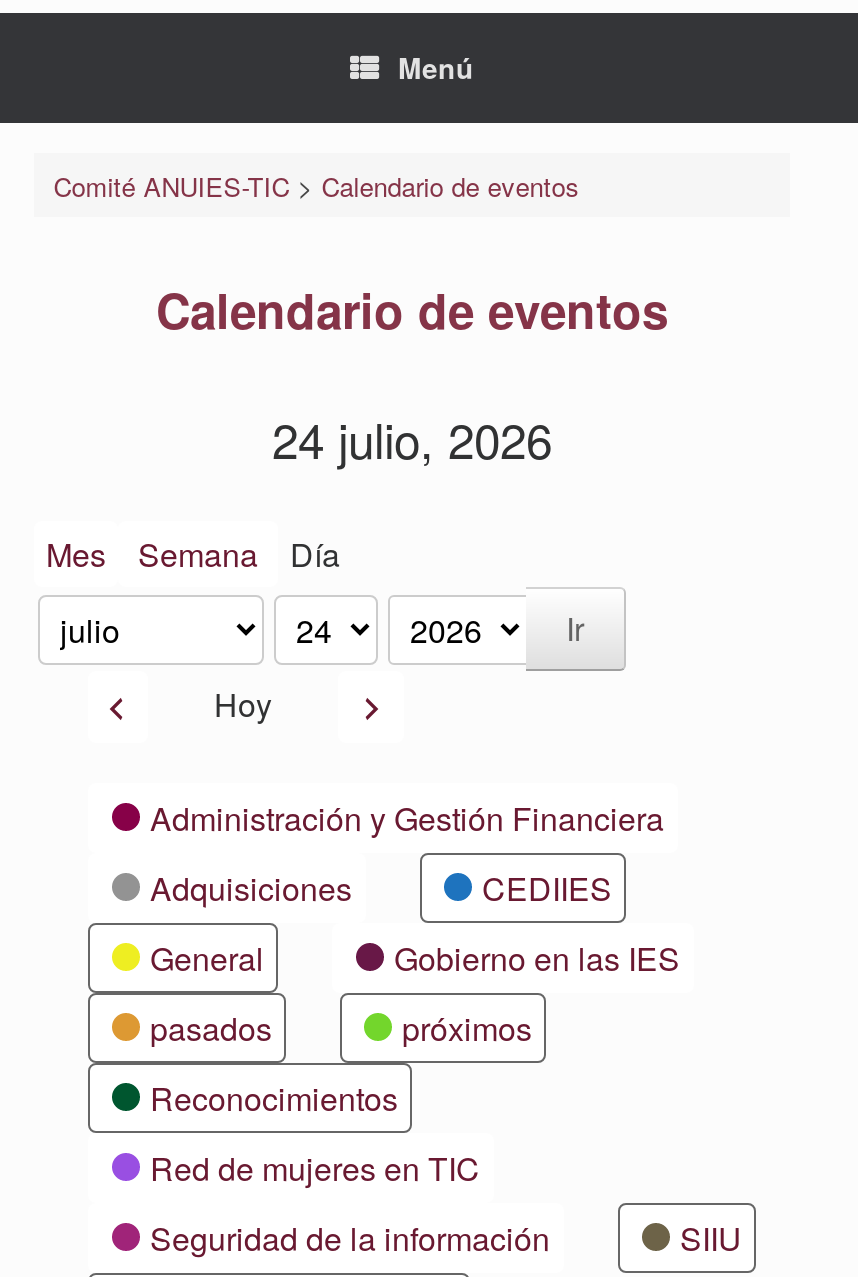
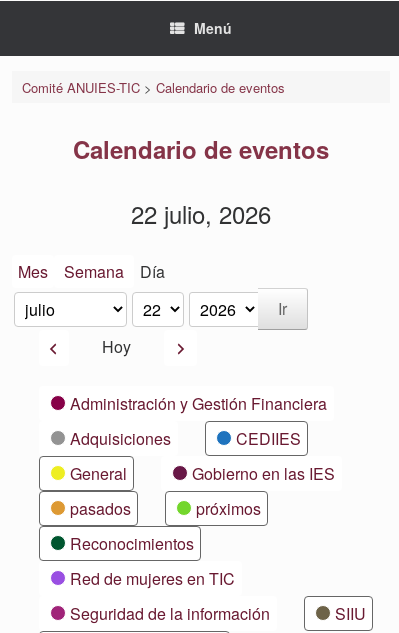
[272,404,552,474] 24 julio, 2026 -> [131,196,271,231] 22 julio, 2026

